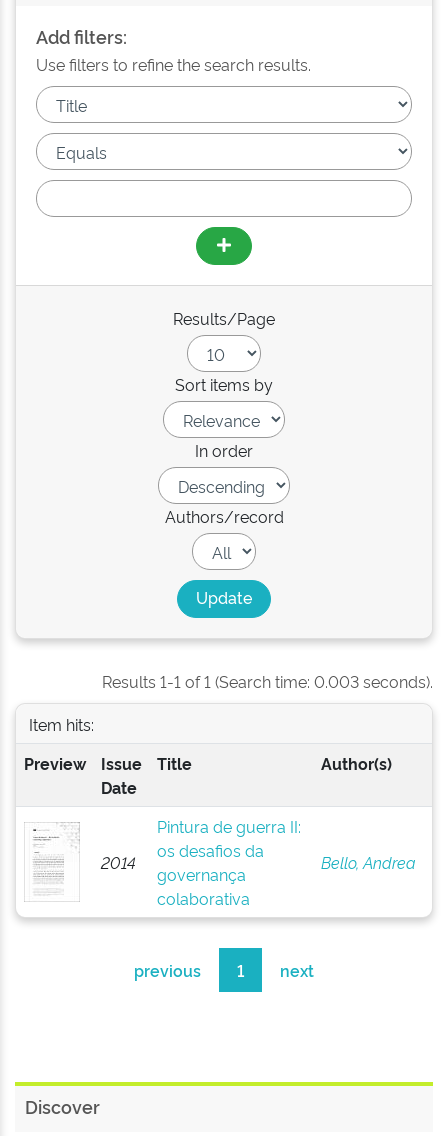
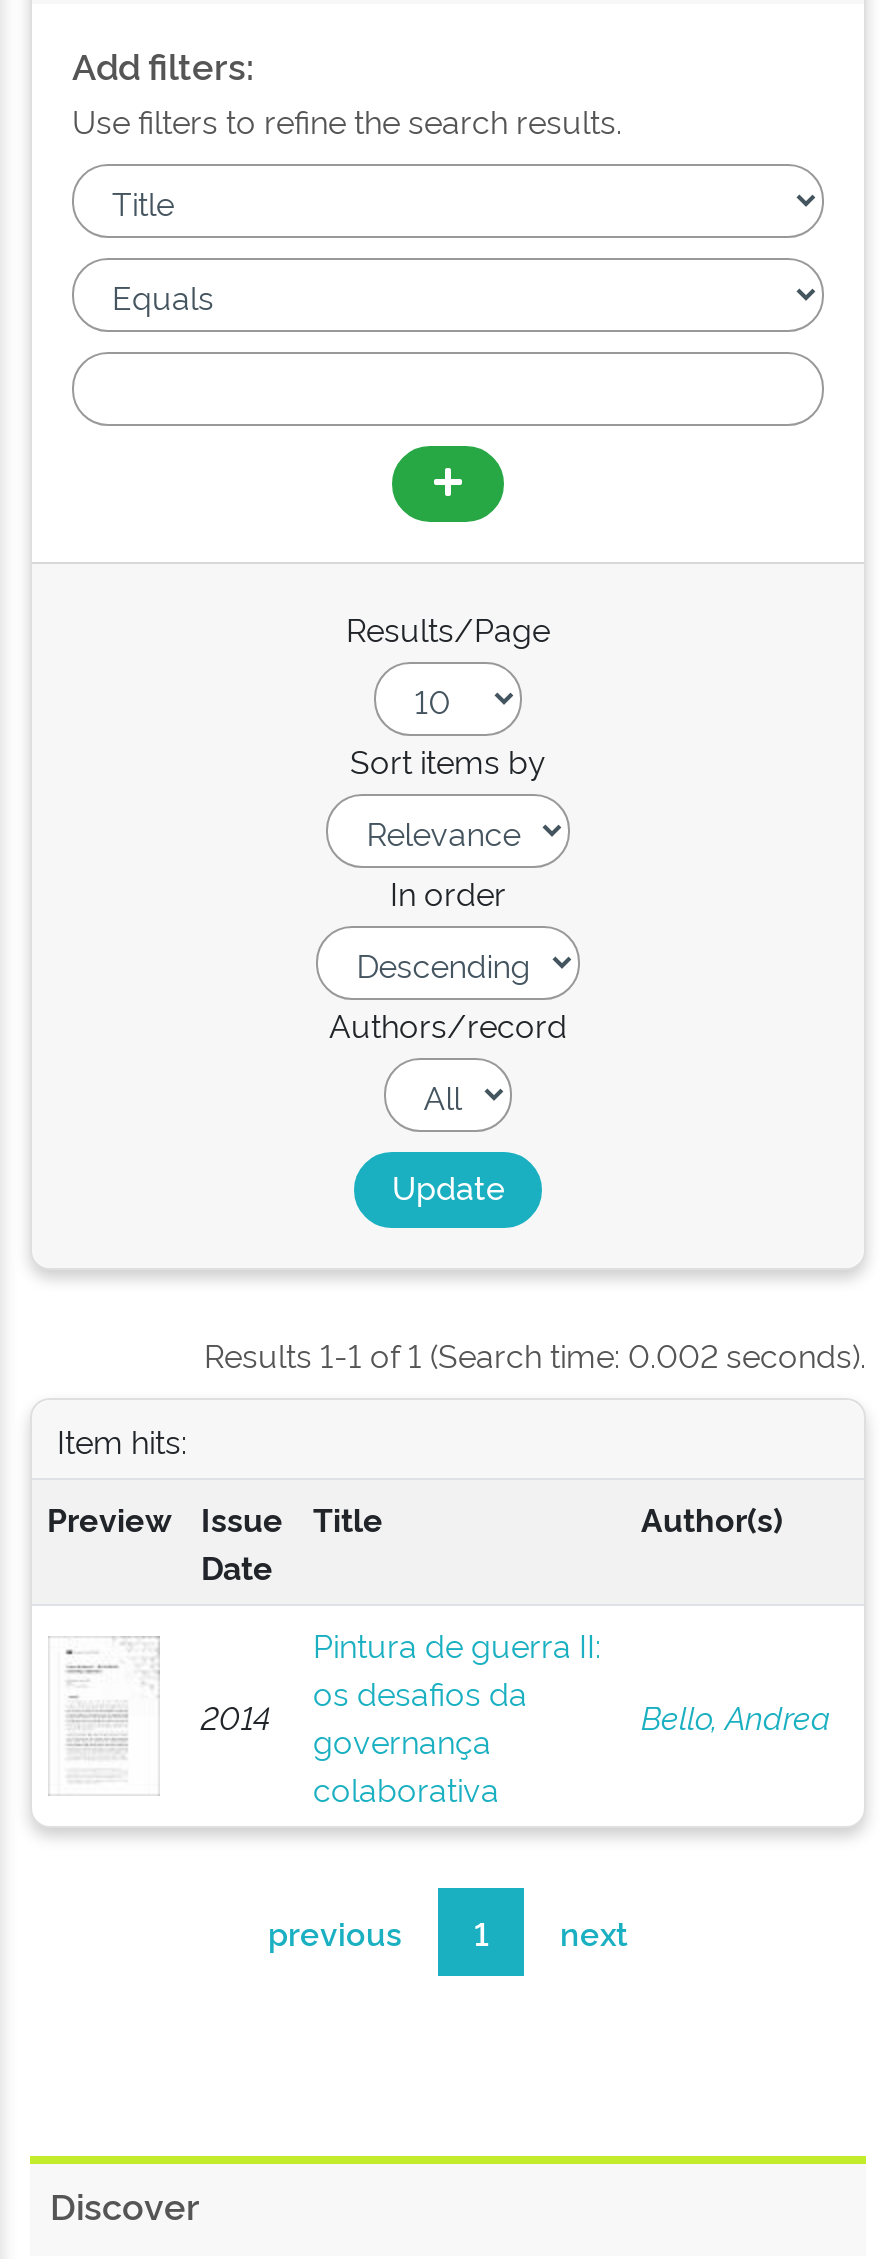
[102,670,433,692] Results 1-1 of 1 (Search time: 0.003 seconds). -> [204,1332,866,1376] Results 1-1 of 1 (Search time: 0.002 seconds).

